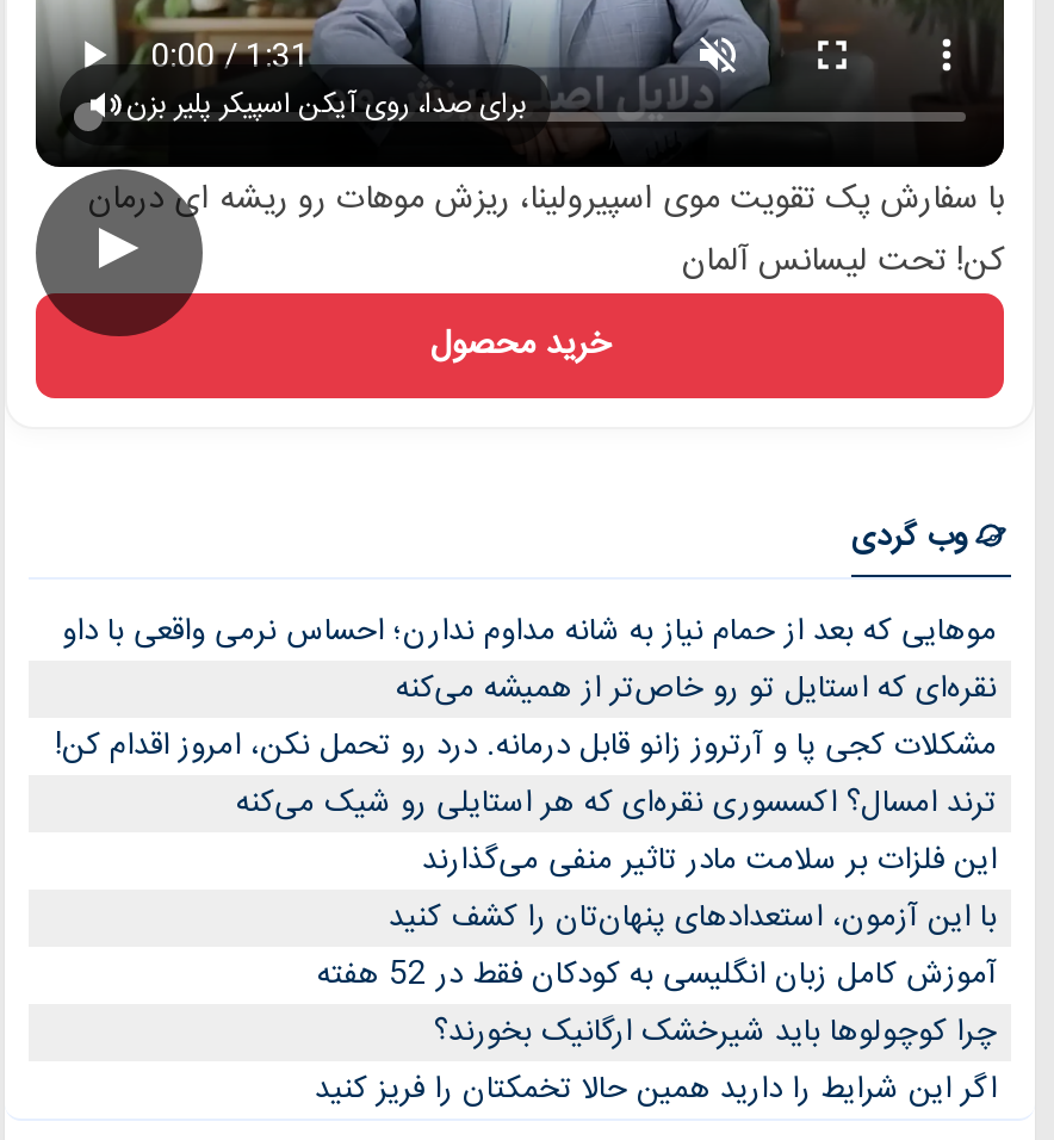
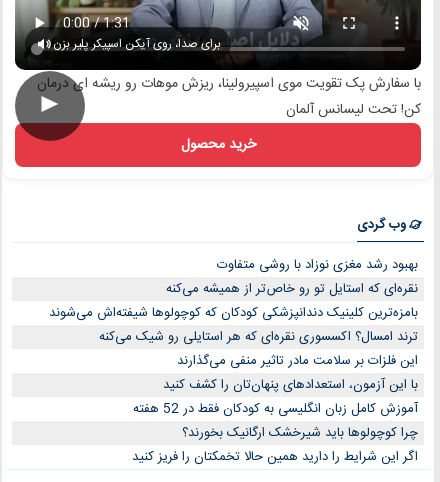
[62,605,997,657] موهایی که بعد از حمام نیاز به شانه مداوم ندارن؛ احساس نرمی واقعی با داو -> [217,253,418,275] بهبود رشد مغزی نوزاد با روشی متفاوت
[55,719,997,772] مشکلات کجی پا و آرتروز زانو قابل درمانه. درد رو تحمل نکن، امروز اقدام کن! -> [49,301,418,323] بامزه‌ترین کلینیک دندانپزشکی کودکان که کوچولوها شیفته‌اش می‌شوند

